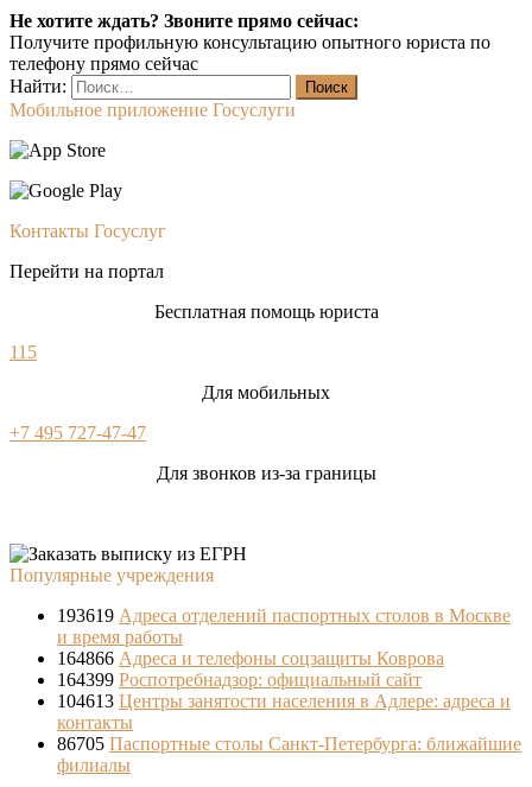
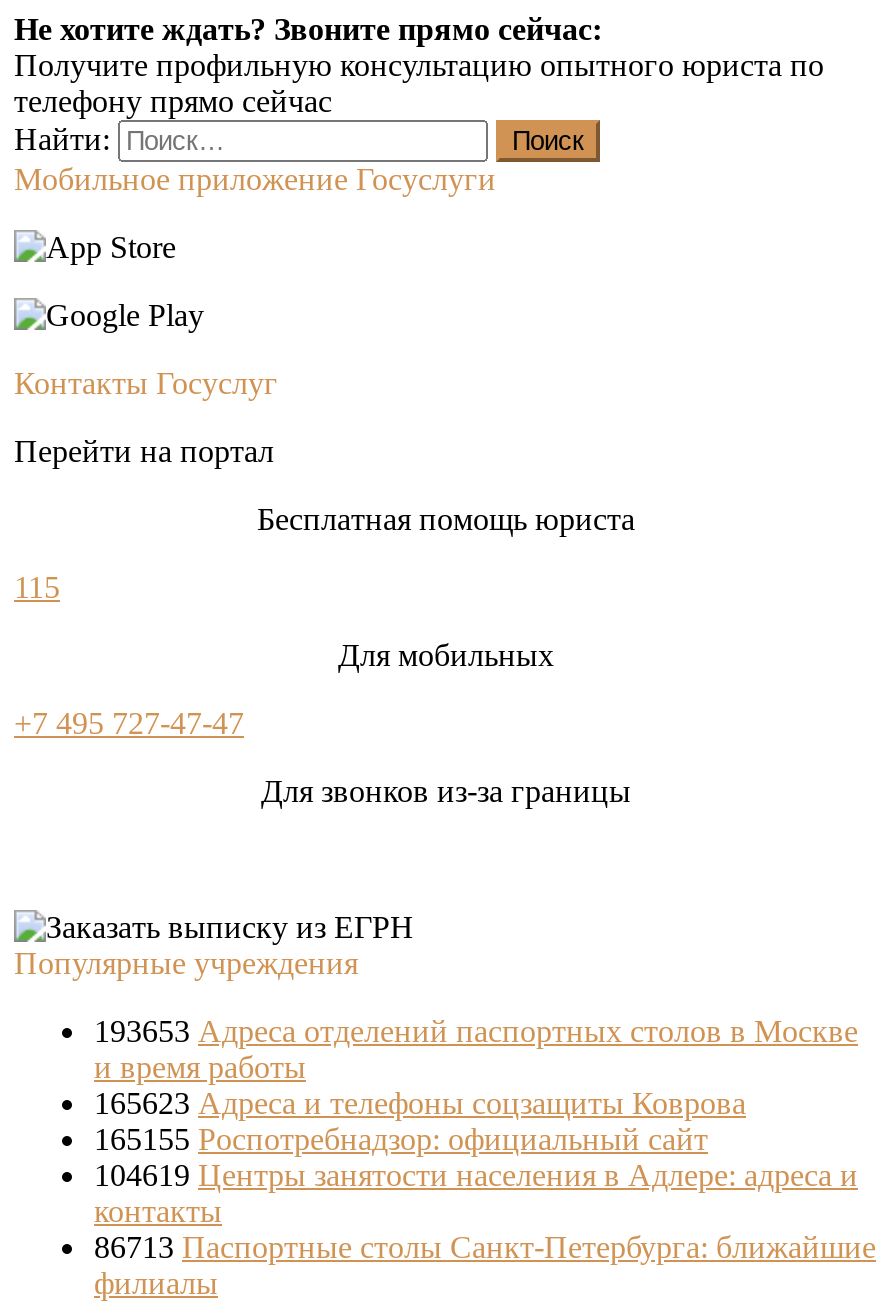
[57,606,511,626] 193619 Адреса отделений паспортных столов в Москве -> [94,1014,858,1048] 193653 Адреса отделений паспортных столов в Москве
[57,648,444,668] 164866 Адреса и телефоны соцзащиты Коврова -> [94,1086,746,1120] 165623 Адреса и телефоны соцзащиты Коврова
[57,670,422,690] 164399 Роспотребнадзор: официальный сайт -> [94,1122,708,1156] 165155 Роспотребнадзор: официальный сайт
[57,691,511,711] 104613 Центры занятости населения в Адлере: адреса и -> [94,1158,858,1192] 104619 Центры занятости населения в Адлере: адреса и
[57,734,521,754] 86705 Паспортные столы Санкт-Петербурга: ближайшие -> [94,1230,876,1264] 86713 Паспортные столы Санкт-Петербурга: ближайшие

